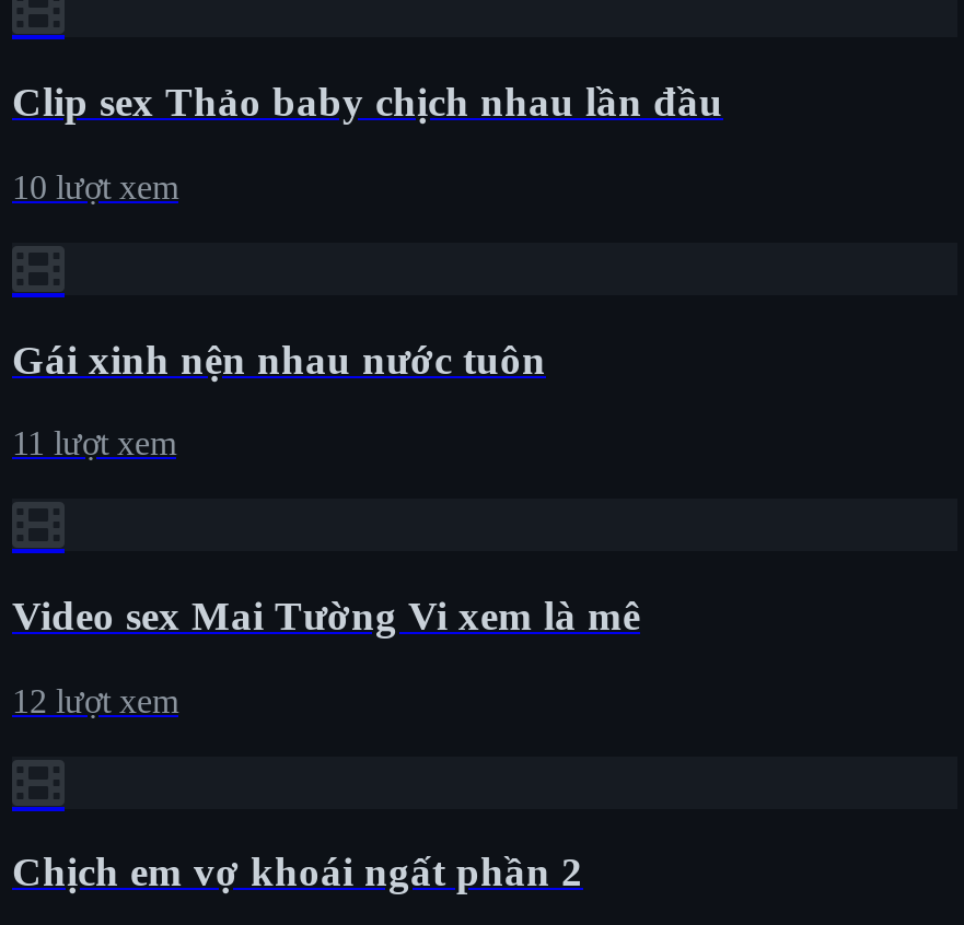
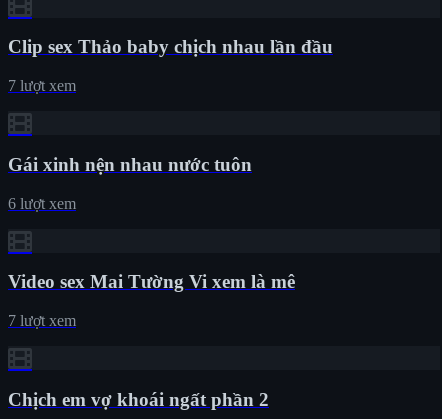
[12,169,178,206] 10 lượt xem -> [8,77,76,94] 7 lượt xem
[12,426,176,463] 11 lượt xem -> [8,195,76,212] 6 lượt xem
[12,682,178,719] 12 lượt xem -> [8,312,76,329] 7 lượt xem

